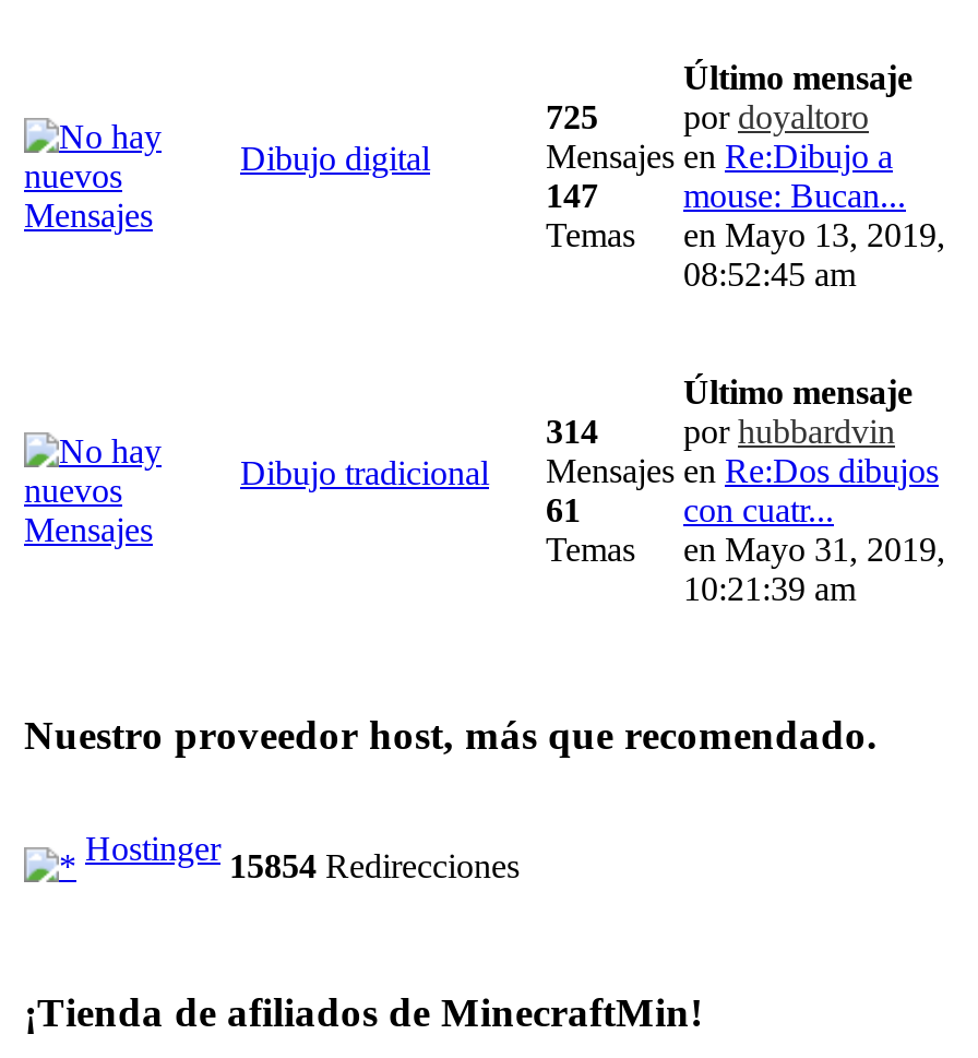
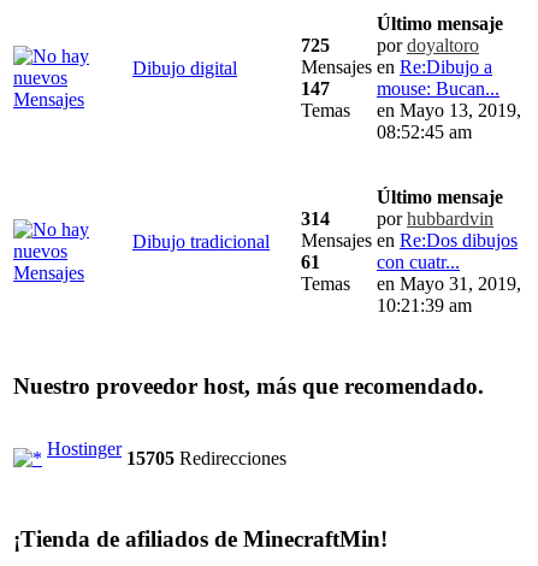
[85,831,520,885] Hostinger 15854 Redirecciones -> [47,439,286,469] Hostinger 15705 Redirecciones

